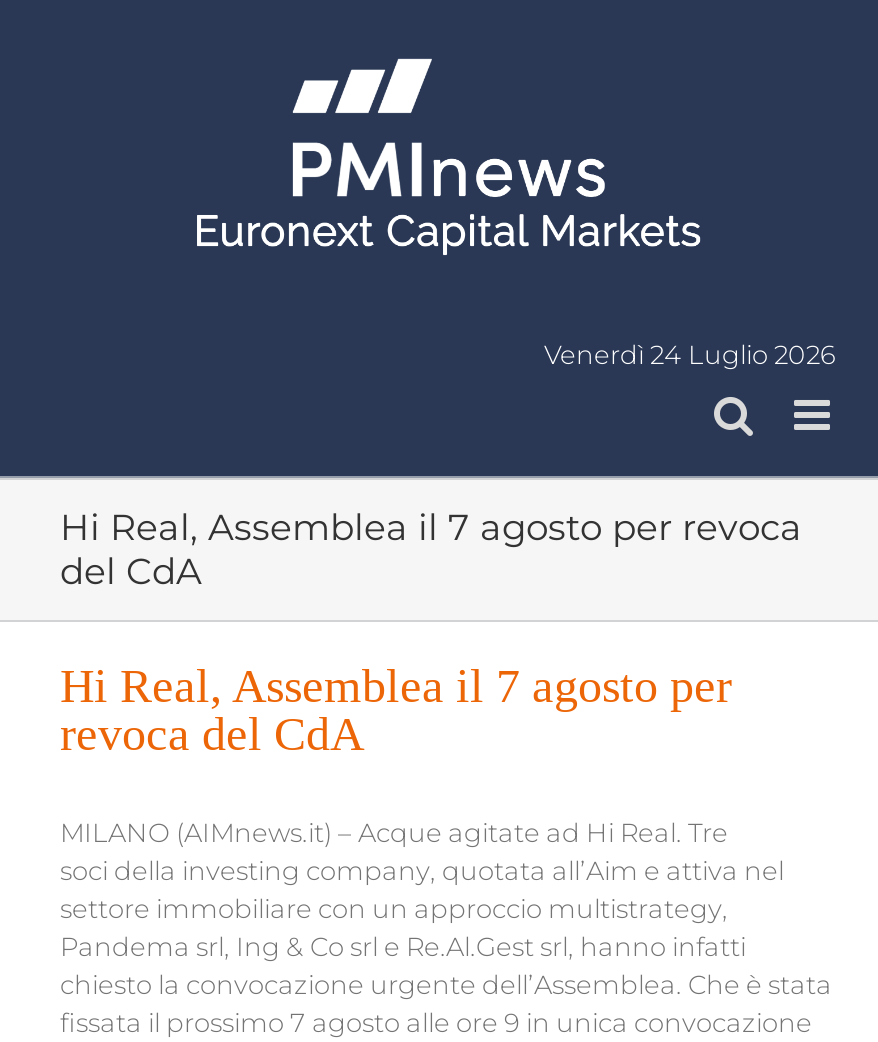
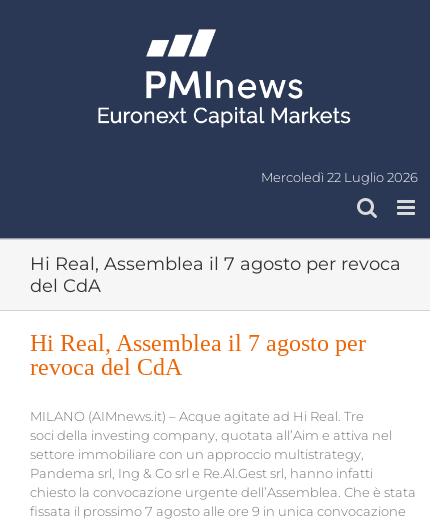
[544,340,836,370] Venerdì 24 Luglio 2026 -> [261,170,418,185] Mercoledì 22 Luglio 2026

